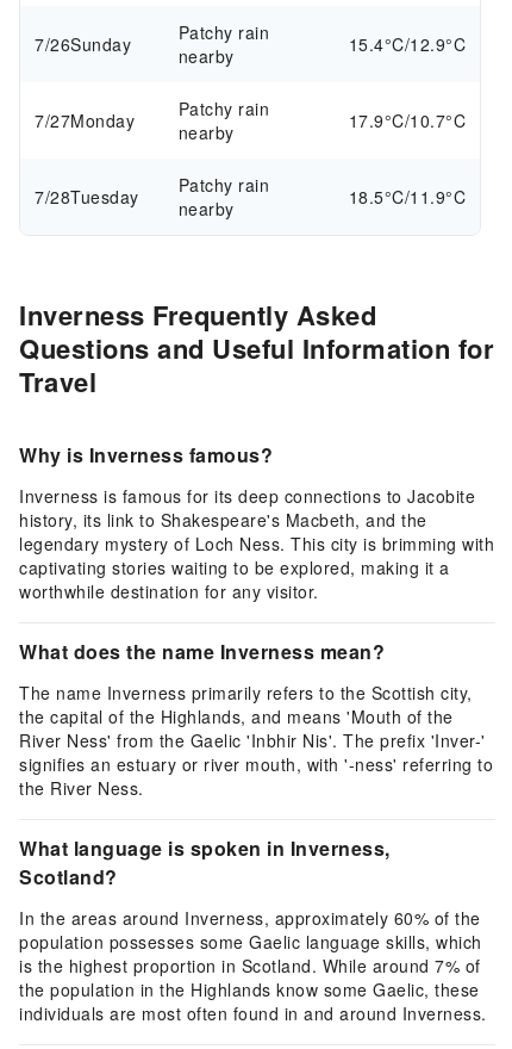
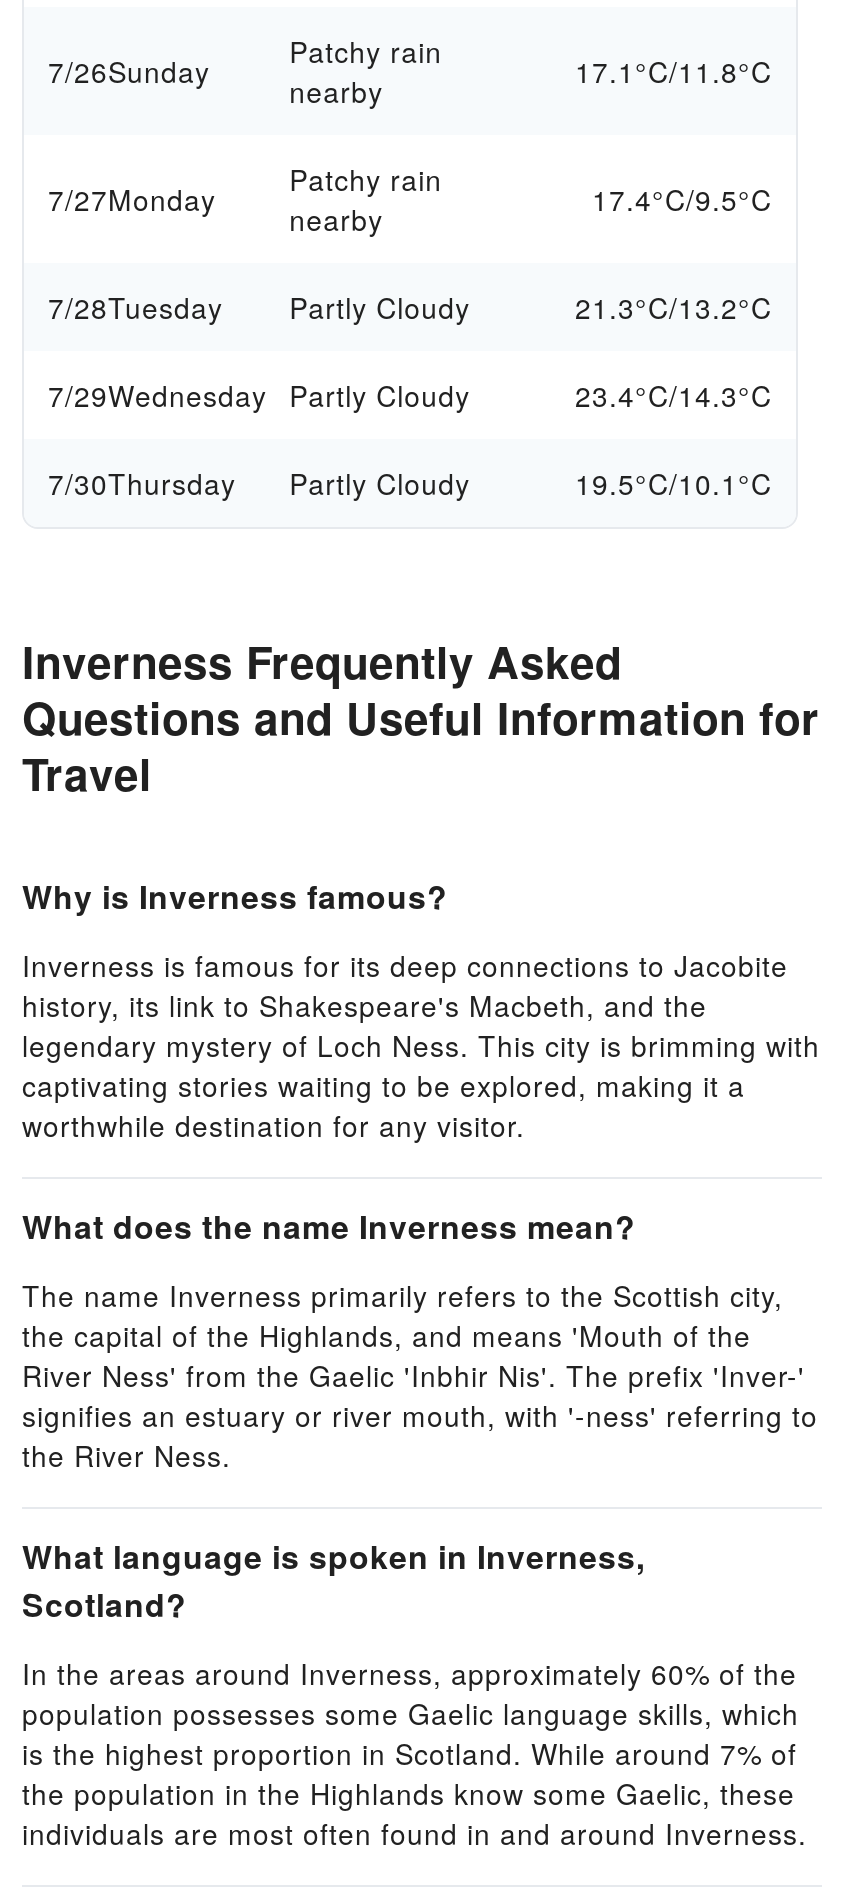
[348,32,466,56] 15.4°C/12.9°C -> [575,51,772,91] 17.1°C/11.8°C
[348,108,466,132] 17.9°C/10.7°C -> [592,179,772,219] 17.4°C/9.5°C
[178,173,466,221] Patchy rain | nearby | 18.5°C/11.9°C -> [48,287,772,503] Partly Cloudy | 21.3°C/13.2°C | 7/29Wednesday Partly Cloudy | 23.4°C/14.3°C | 7/30Thursday | Partly Cloudy | 19.5°C/10.1°C

